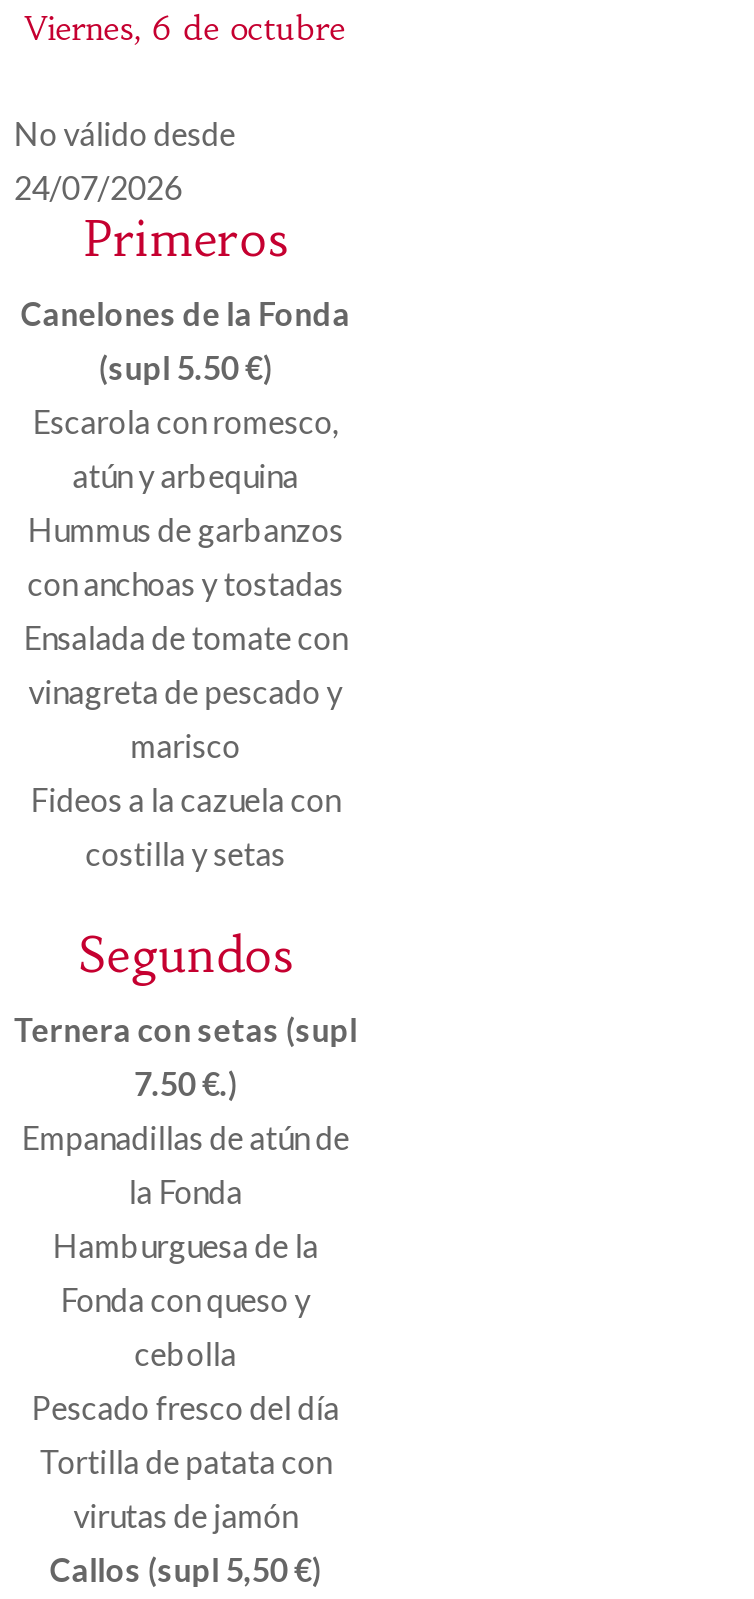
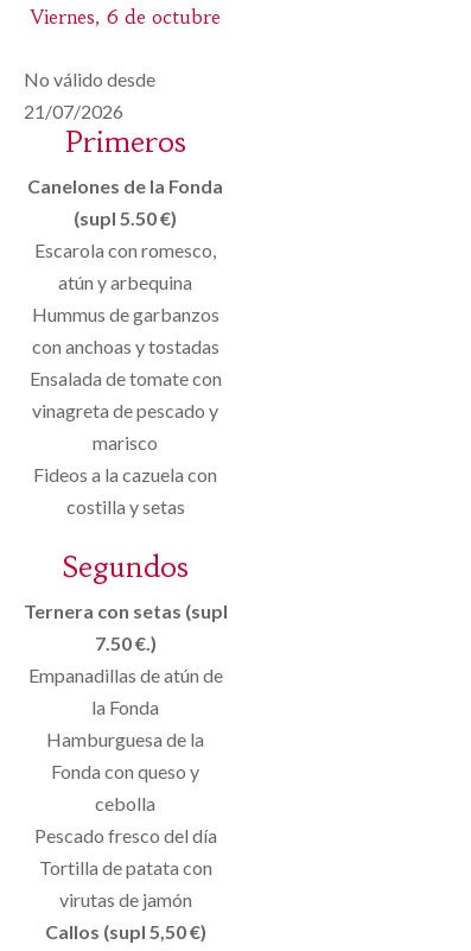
[14,169,182,207] 24/07/2026 -> [23,100,123,123] 21/07/2026

